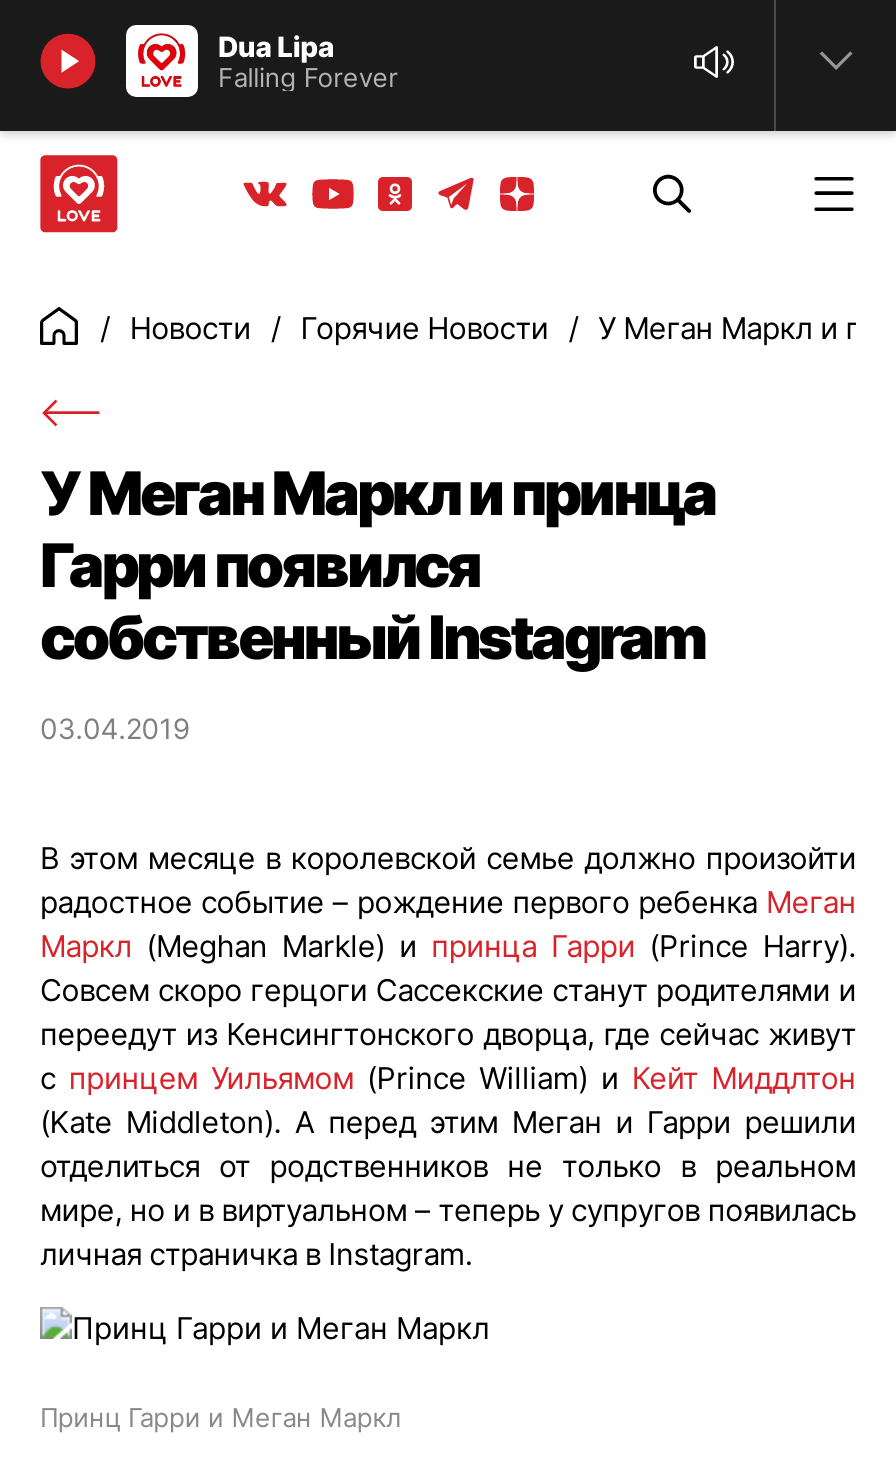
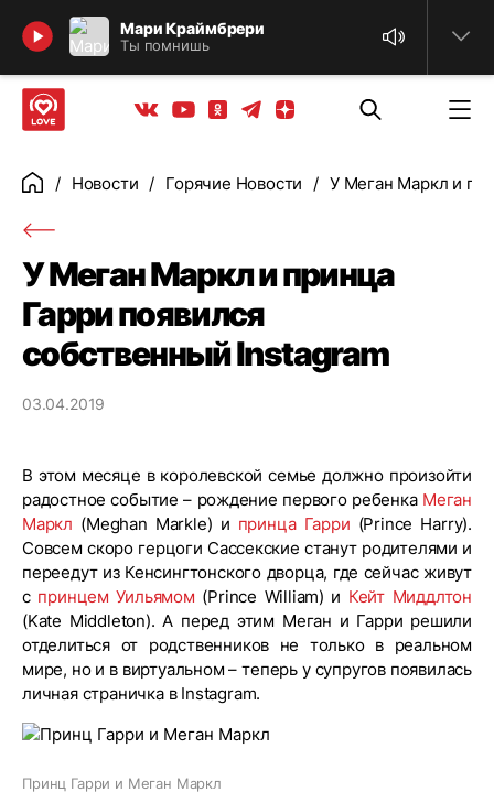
[126,25,398,93] [image] | Dua Lipa | Falling Forever -> [69,17,265,53] [image] | Мари Краймбрери | Ты помнишь

